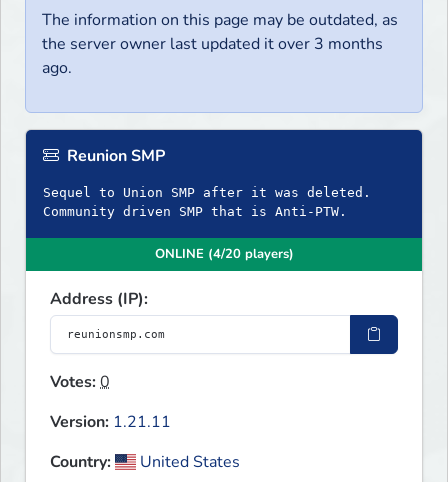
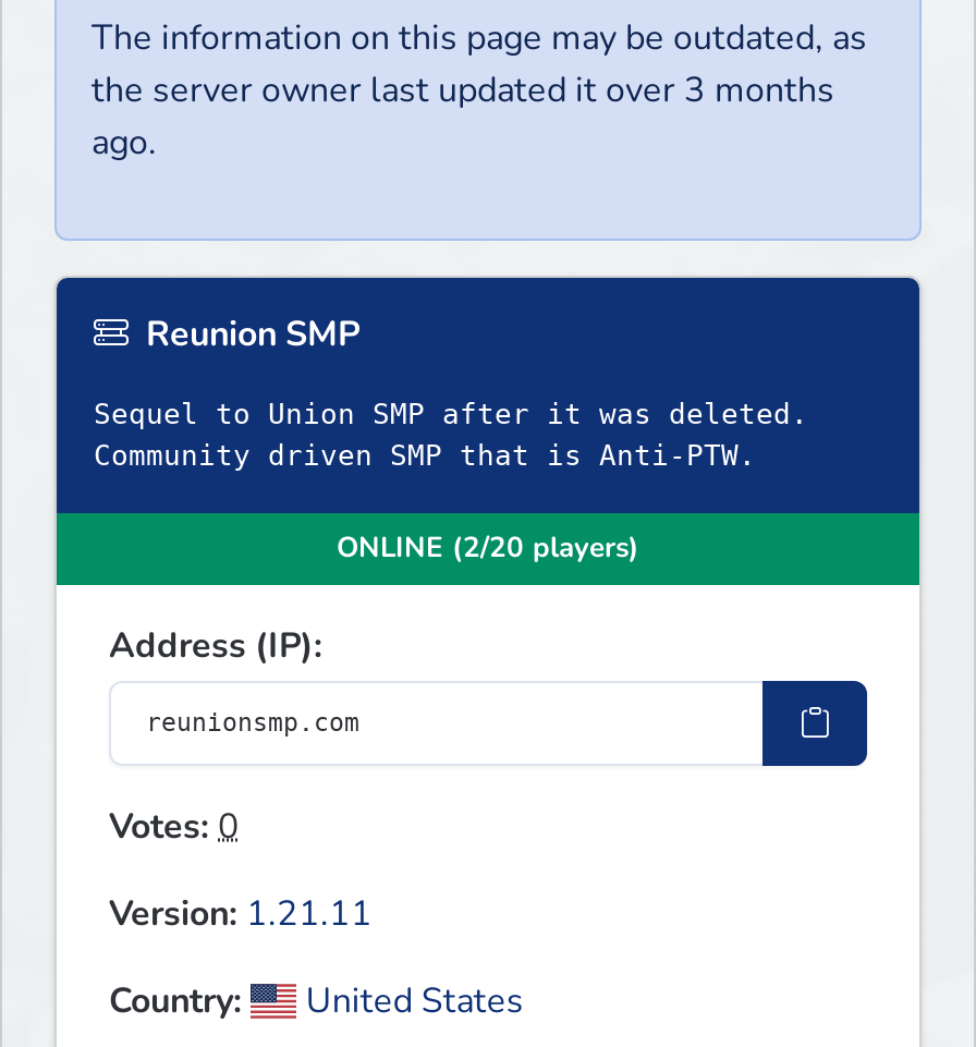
[154,245,293,263] ONLINE (4/20 players) -> [337,529,639,568] ONLINE (2/20 players)

